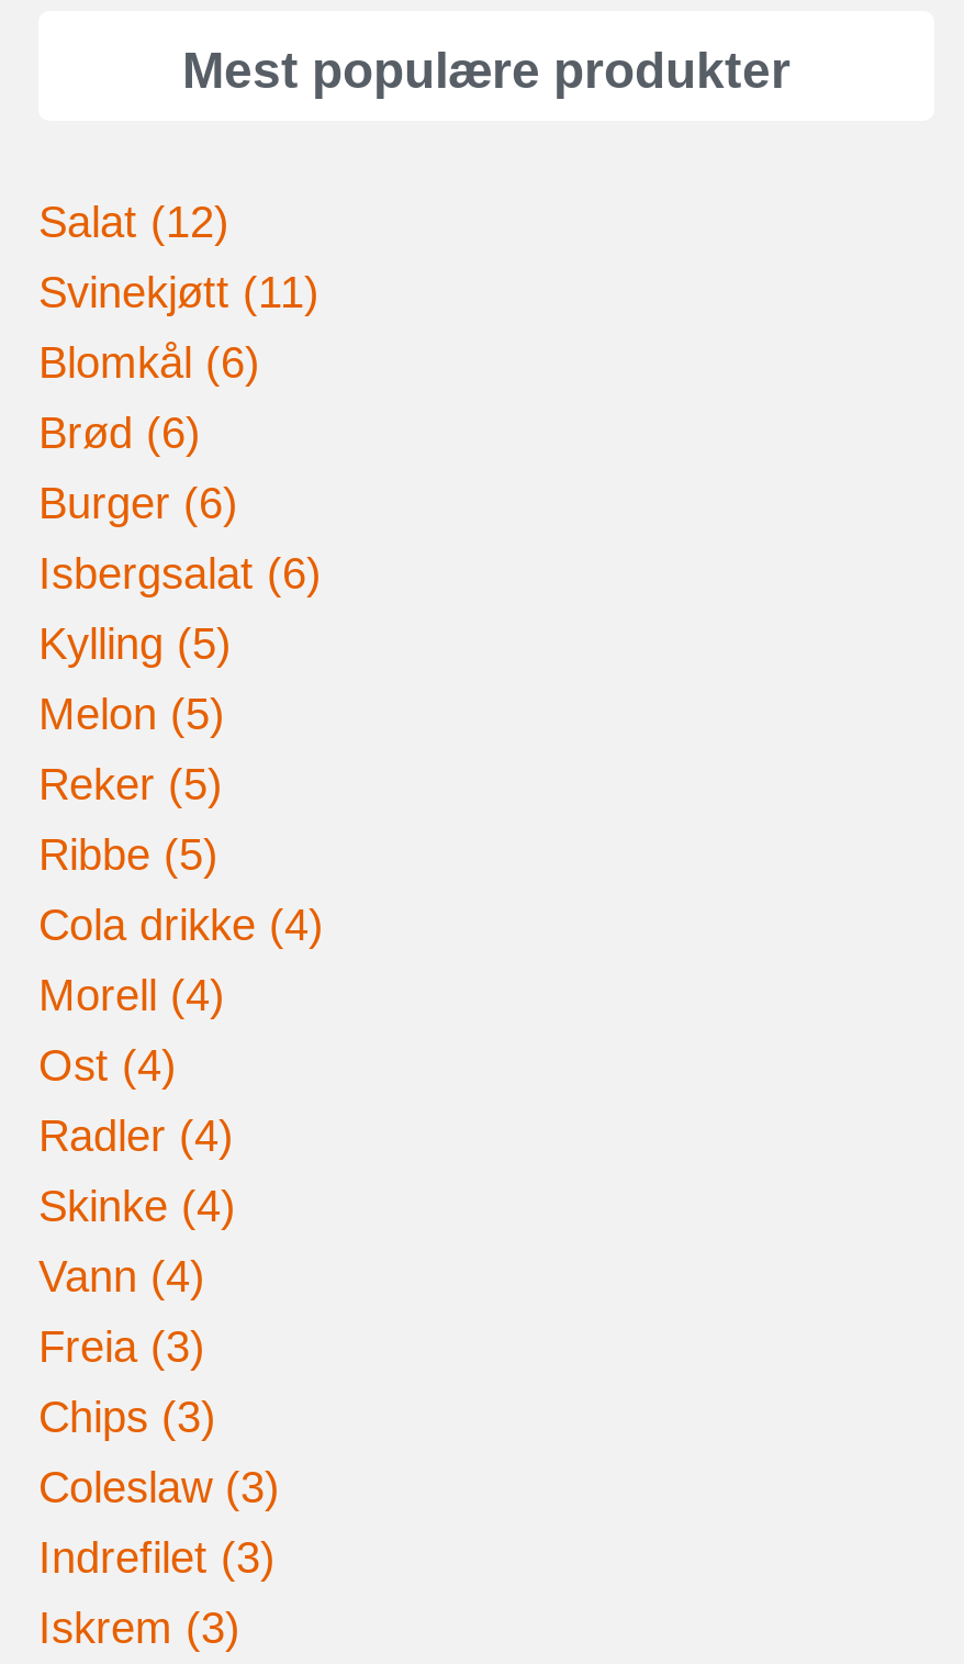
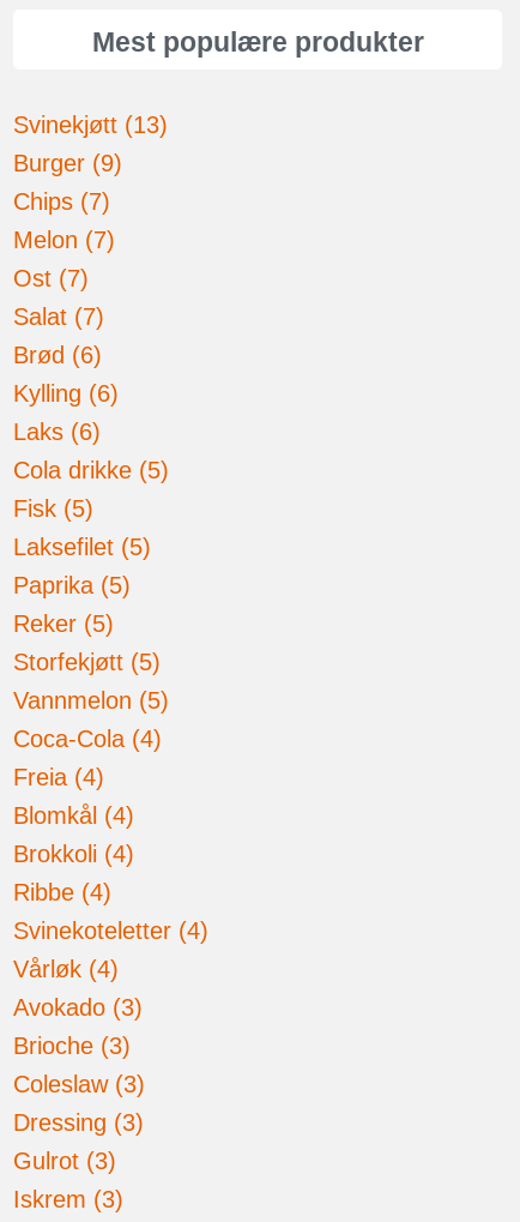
[38,198,320,387] Salat (12) | Svinekjøtt (11) | Blomkål (6) -> [13,112,168,330] Svinekjøtt (13) | Burger (9) | Chips (7) | Melon (7) | Ost (7) | Salat (7)
[38,479,322,738] Burger (6) | Isbergsalat (6) | Kylling (5) | Melon (5) -> [13,380,169,598] Kylling (6) | Laks (6) | Cola drikke (5) | Fisk (5) | Laksefilet (5) | Paprika (5)
[38,830,324,1441] Ribbe (5) | Cola drikke (4) | Morell (4) | Ost (4) | Radler (4) | Skinke (4) | Vann (4) | Freia (3) | Chips (3) -> [13,649,208,1059] Storfekjøtt (5) | Vannmelon (5) | Coca-Cola (4) | Freia (4) | Blomkål (4) | Brokkoli (4) | Ribbe (4) | Svinekoteletter (4) | Vårløk (4) | Avokado (3) | Brioche (3)
[38,1533,276,1582] Indrefilet (3) -> [13,1109,144,1174] Dressing (3) | Gulrot (3)

